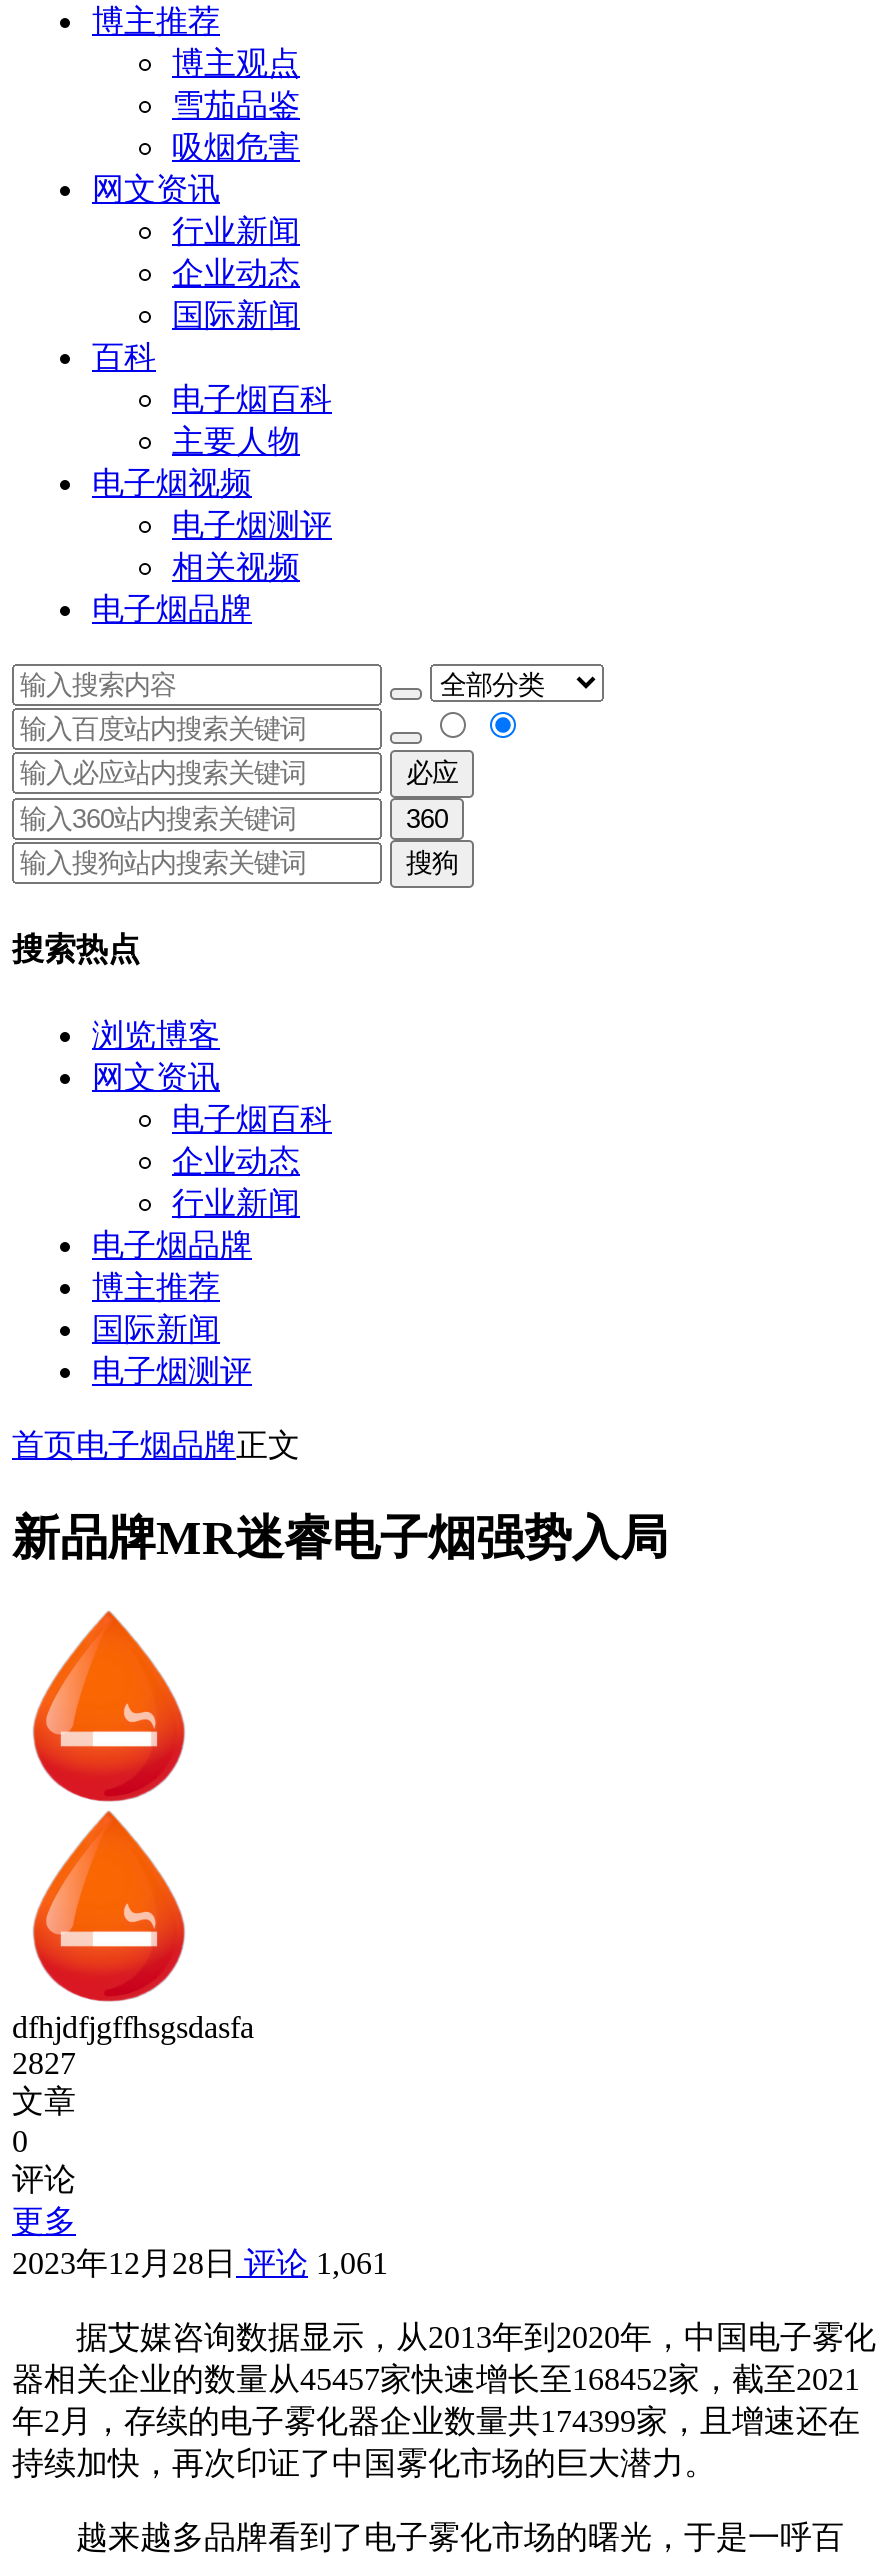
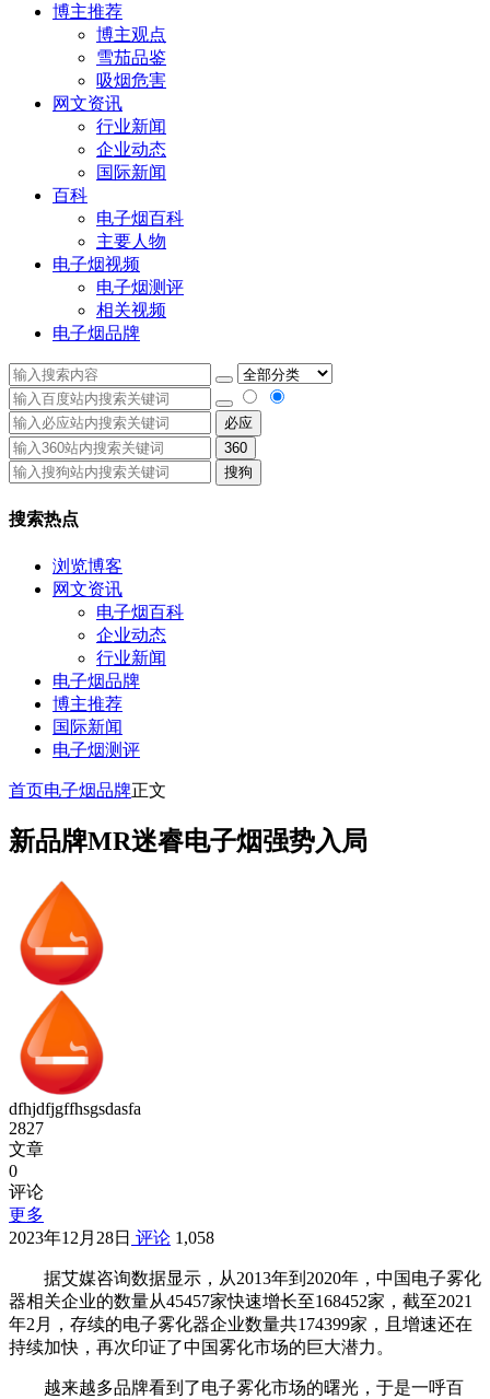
[12,2247,388,2281] 2023年12月28日评论1,061 -> [9,1229,214,1247] 2023年12月28日评论1,058

